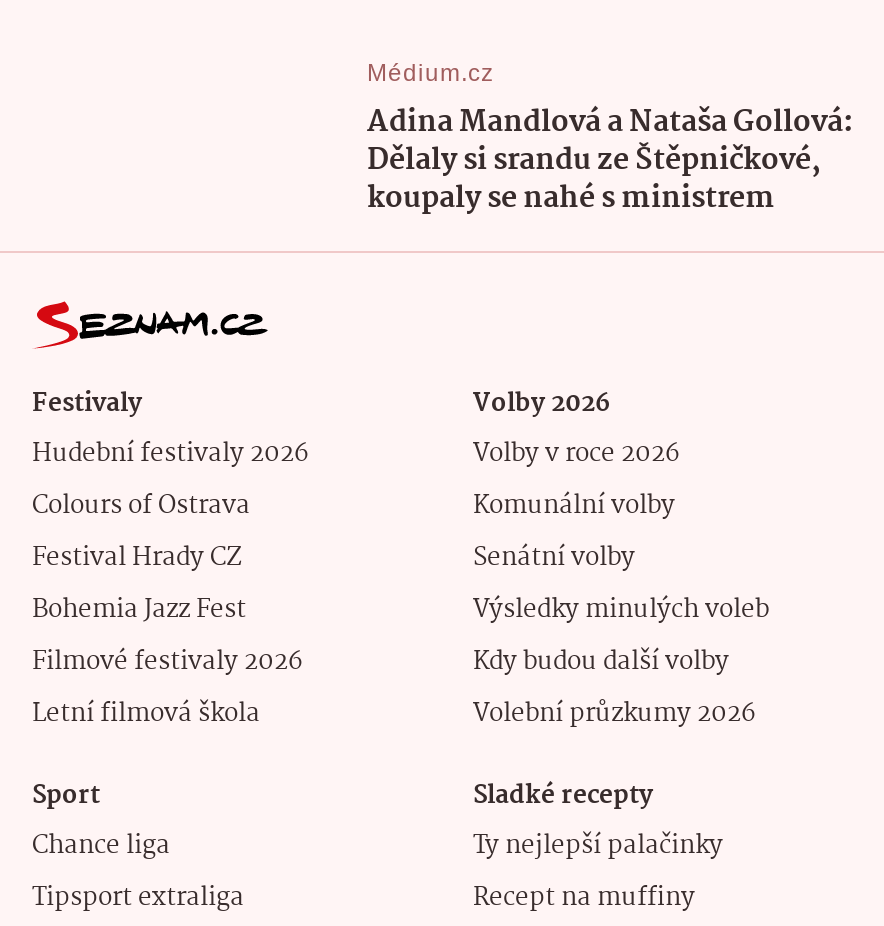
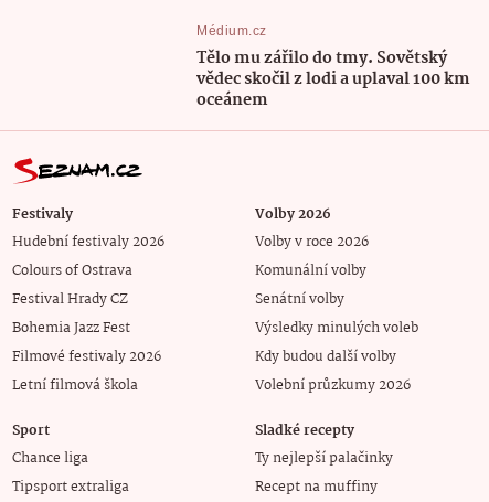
[367,99,853,223] Adina Mandlová a Nataša Gollová: | Dělaly si srandu ze Štěpničkové, | koupaly se nahé s ministrem -> [197,46,471,114] Tělo mu zářilo do tmy. Sovětský | vědec skočil z lodi a uplaval 100 km | oceánem

